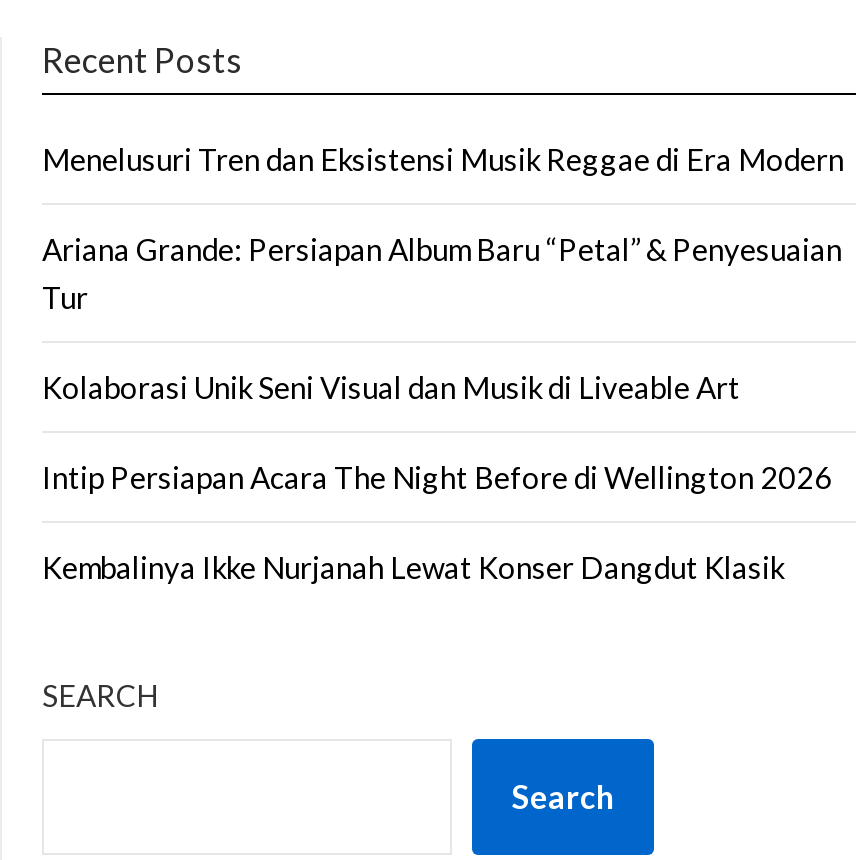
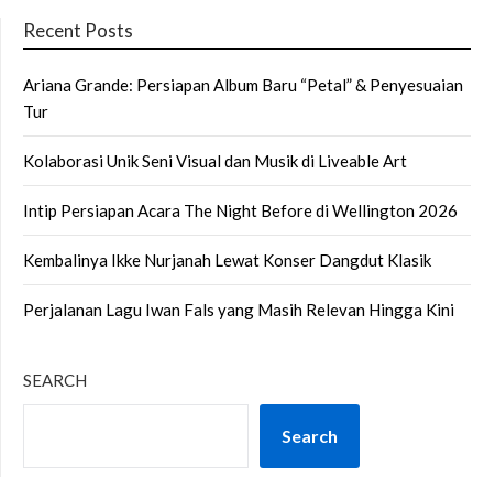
[42,141,844,177] Menelusuri Tren dan Eksistensi Musik Reggae di Era Modern -> none
moved [42,231,842,585] -> [23,75,463,270]: Ariana Grande: Persiapan Album Baru “Petal” & Penyesuaian | Tur | Kolaborasi Unik Seni Visual dan Musik di Liveable Art | Intip Persiapan Acara The Night Before di Wellington 2026 | Kembalinya Ikke Nurjanah Lewat Konser Dangdut Klasik
none -> [23,299,454,319] Perjalanan Lagu Iwan Fals yang Masih Relevan Hingga Kini

